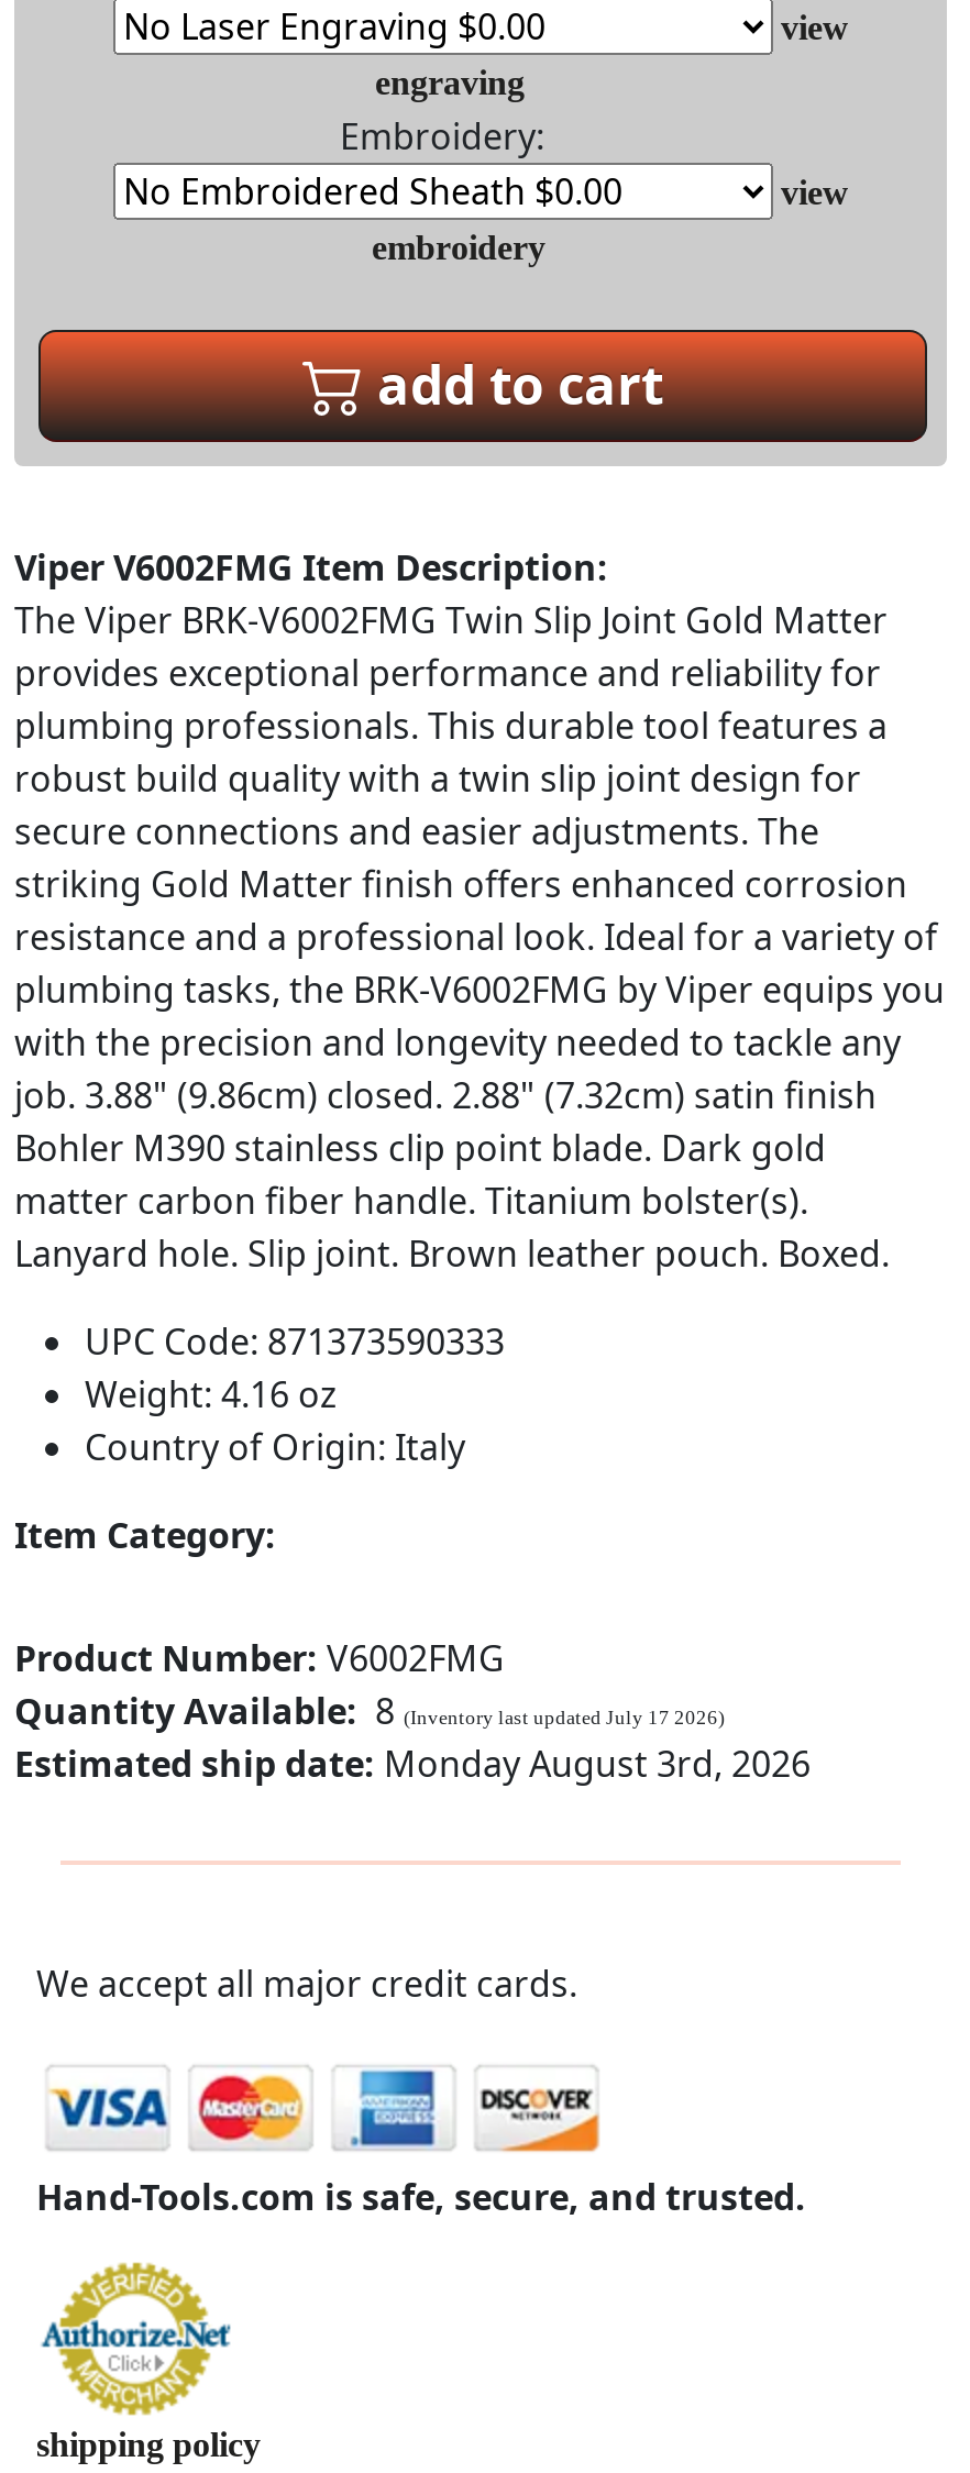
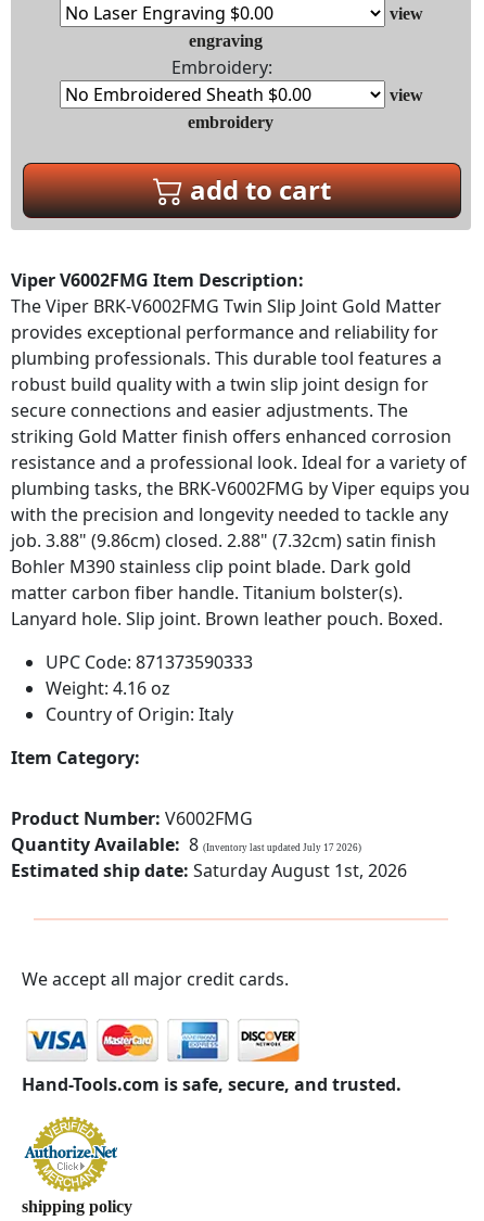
[14,1740,811,1788] Estimated ship date: Monday August 3rd, 2026 -> [11,858,407,882] Estimated ship date: Saturday August 1st, 2026

